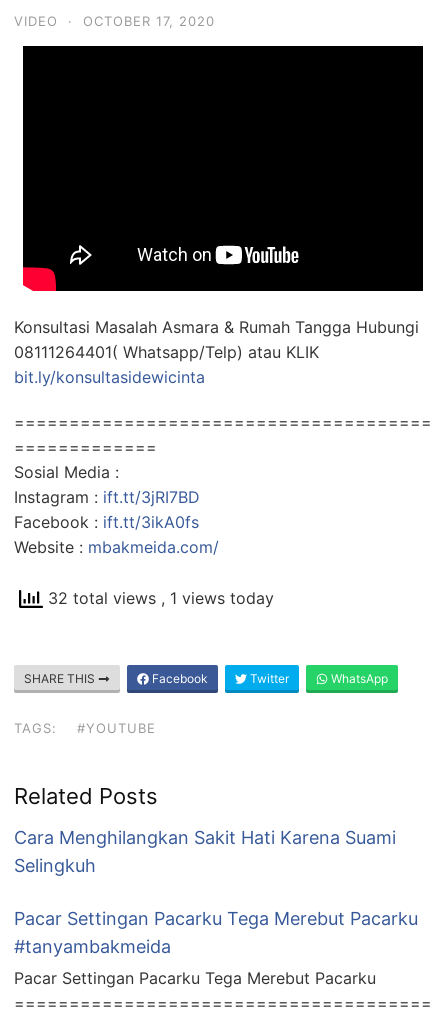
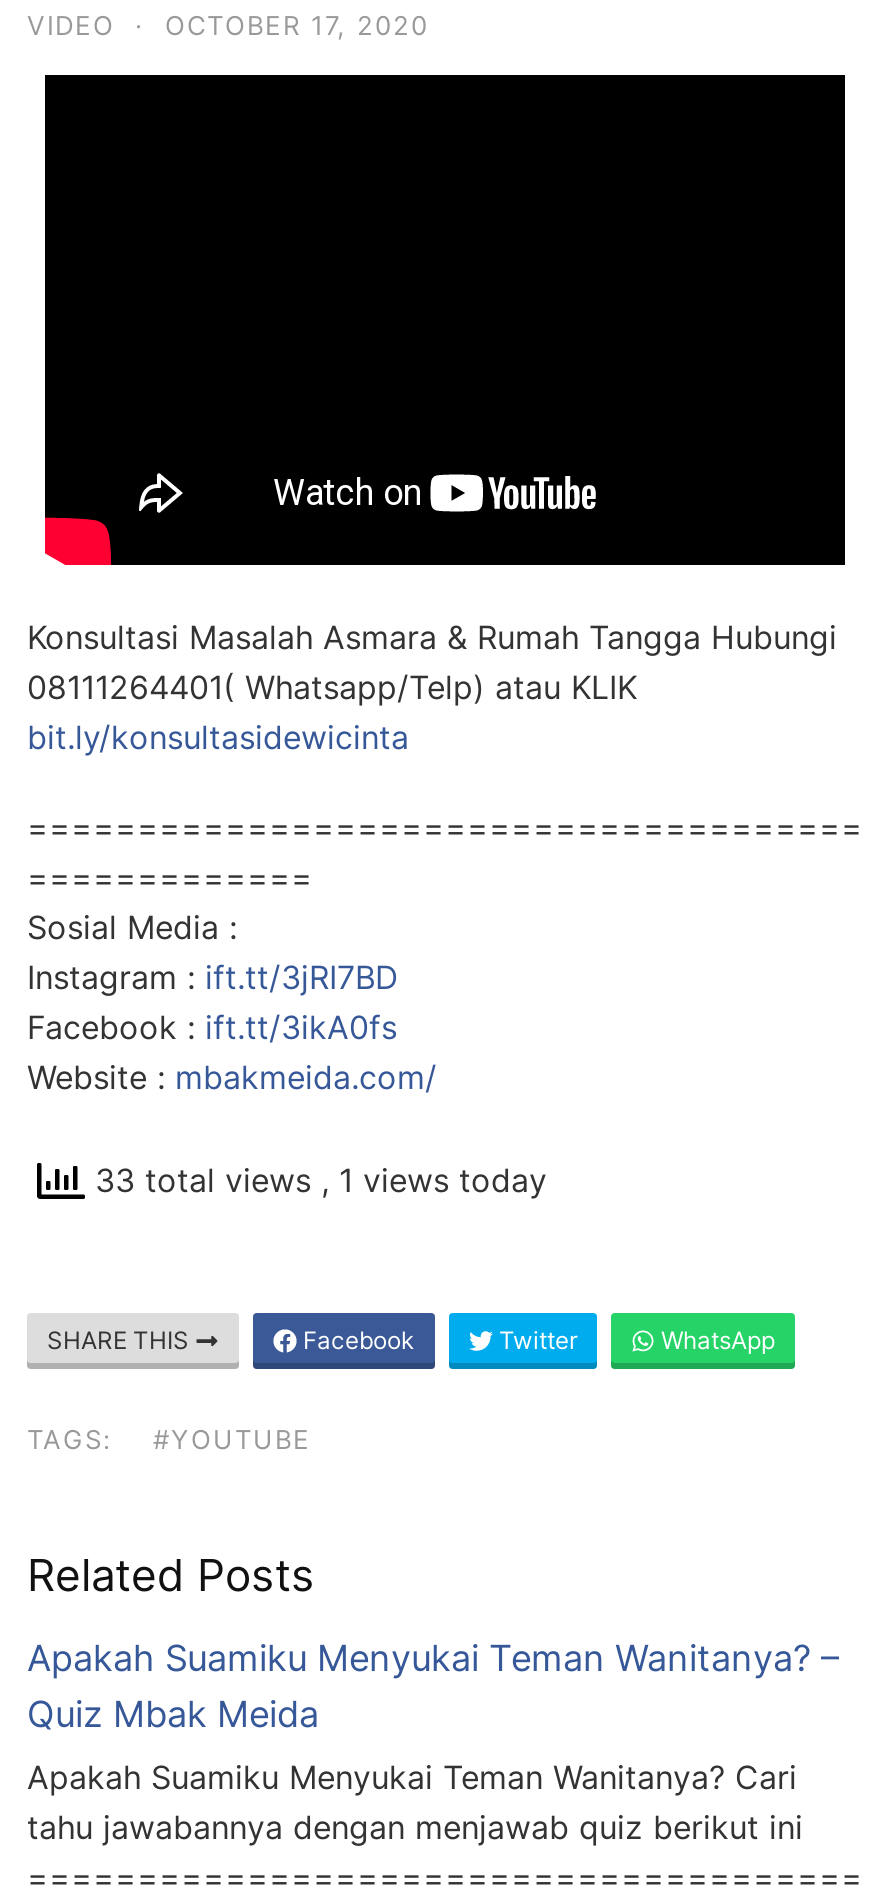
[43,588,274,608] 32 total views, 1 views today -> [85,1160,547,1200] 33 total views, 1 views today
[14,827,418,988] Cara Menghilangkan Sakit Hati Karena Suami | Selingkuh | Pacar Settingan Pacarku Tega Merebut Pacarku | #tanyambakmeida | Pacar Settingan Pacarku Tega Merebut Pacarku -> [27,1637,839,1847] Apakah Suamiku Menyukai Teman Wanitanya? – | Quiz Mbak Meida | Apakah Suamiku Menyukai Teman Wanitanya? Cari | tahu jawabannya dengan menjawab quiz berikut ini

